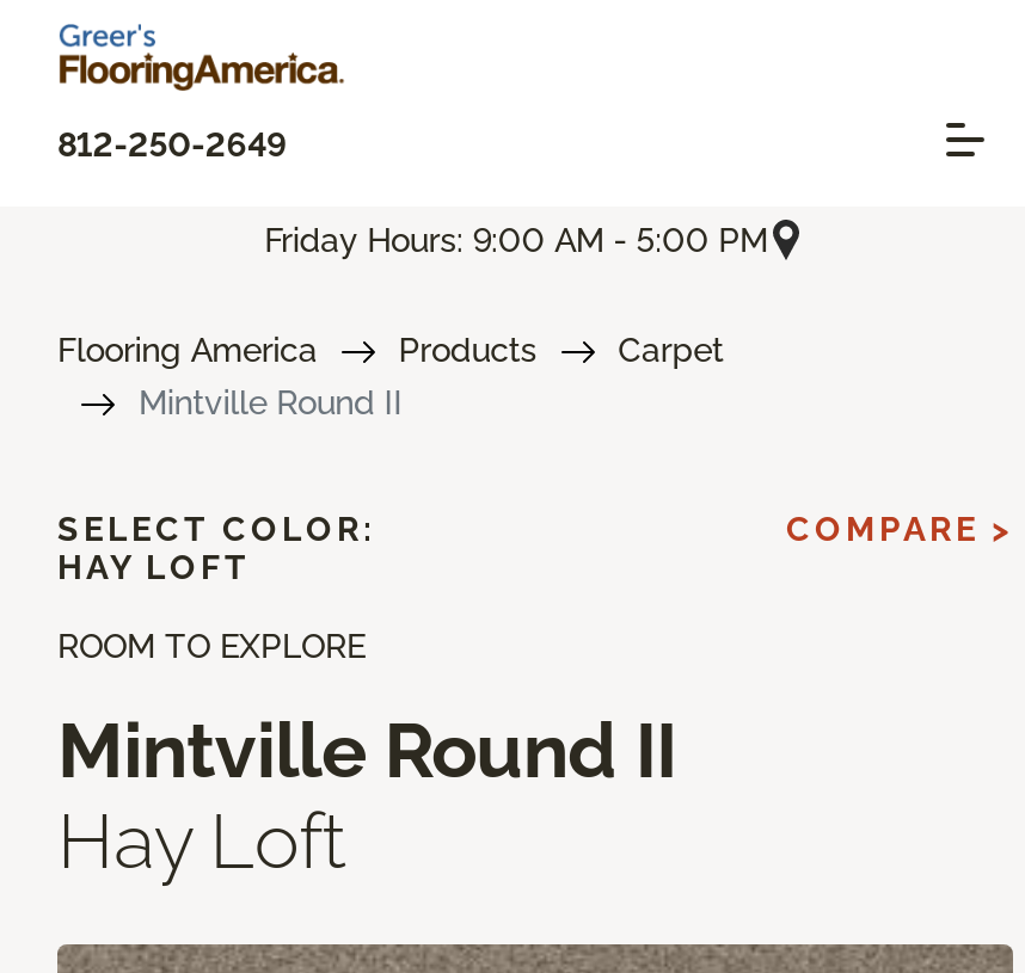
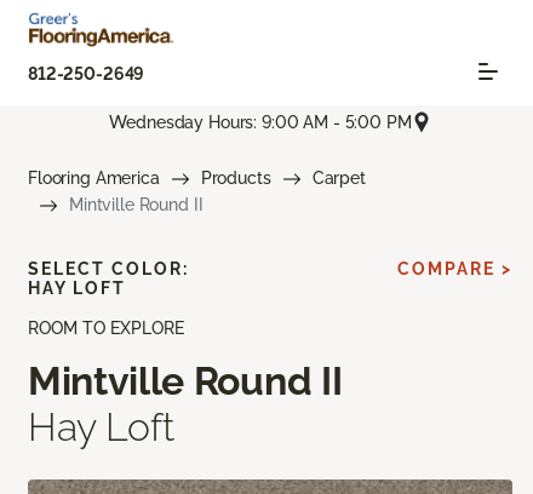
[264,220,768,258] Friday Hours: 9:00 AM - 5:00 PM -> [110,112,411,132] Wednesday Hours: 9:00 AM - 5:00 PM

